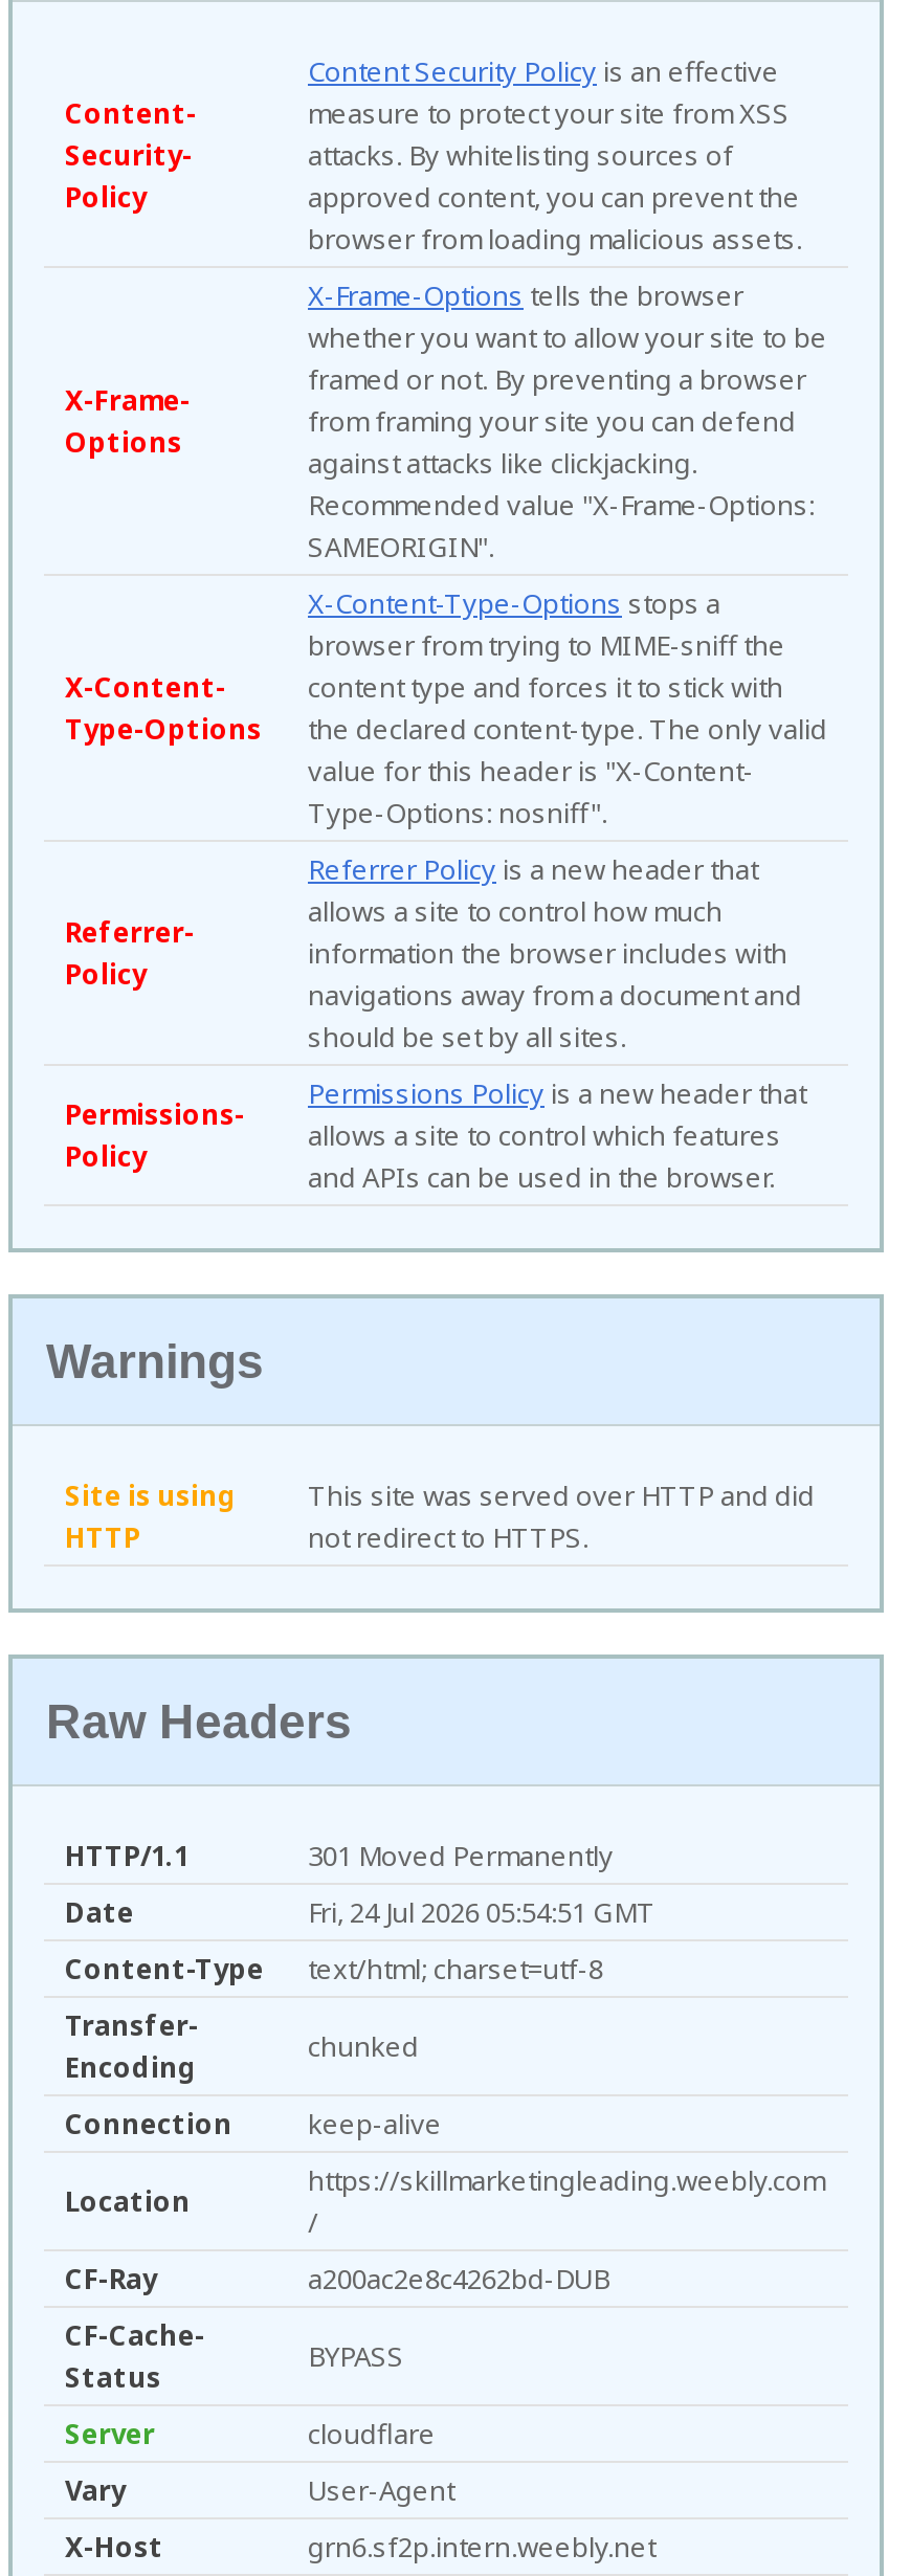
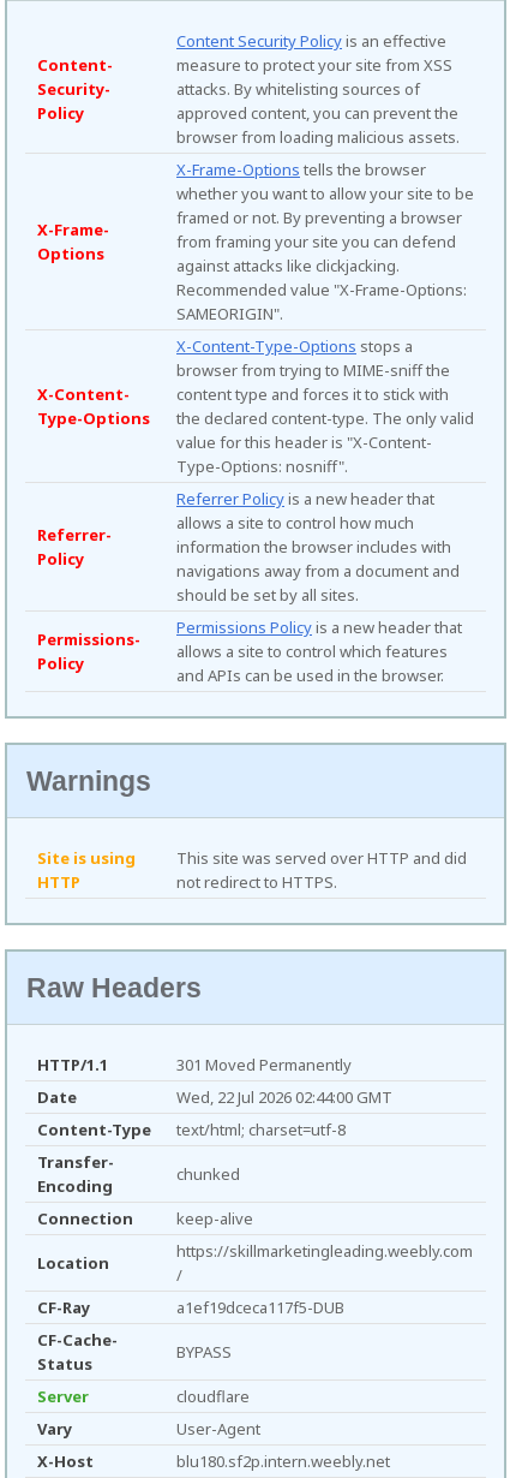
[308,1894,656,1932] Fri, 24 Jul 2026 05:54:51 GMT -> [176,1087,392,1108] Wed, 22 Jul 2026 02:44:00 GMT
[308,2261,609,2298] a200ac2e8c4262bd-DUB -> [176,1297,344,1319] a1ef19dceca117f5-DUB
[308,2529,656,2566] grn6.sf2p.intern.weebly.net -> [176,1451,390,1472] blu180.sf2p.intern.weebly.net

